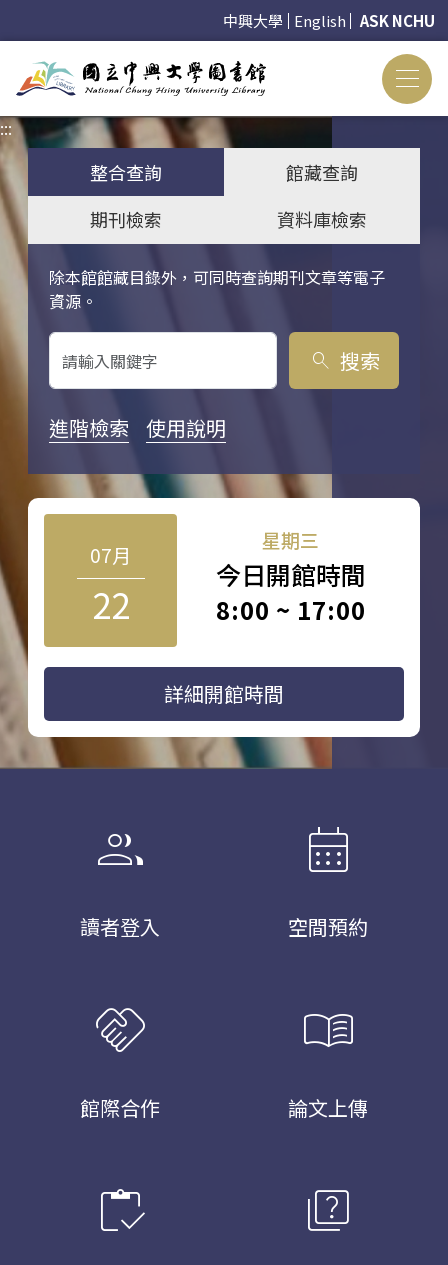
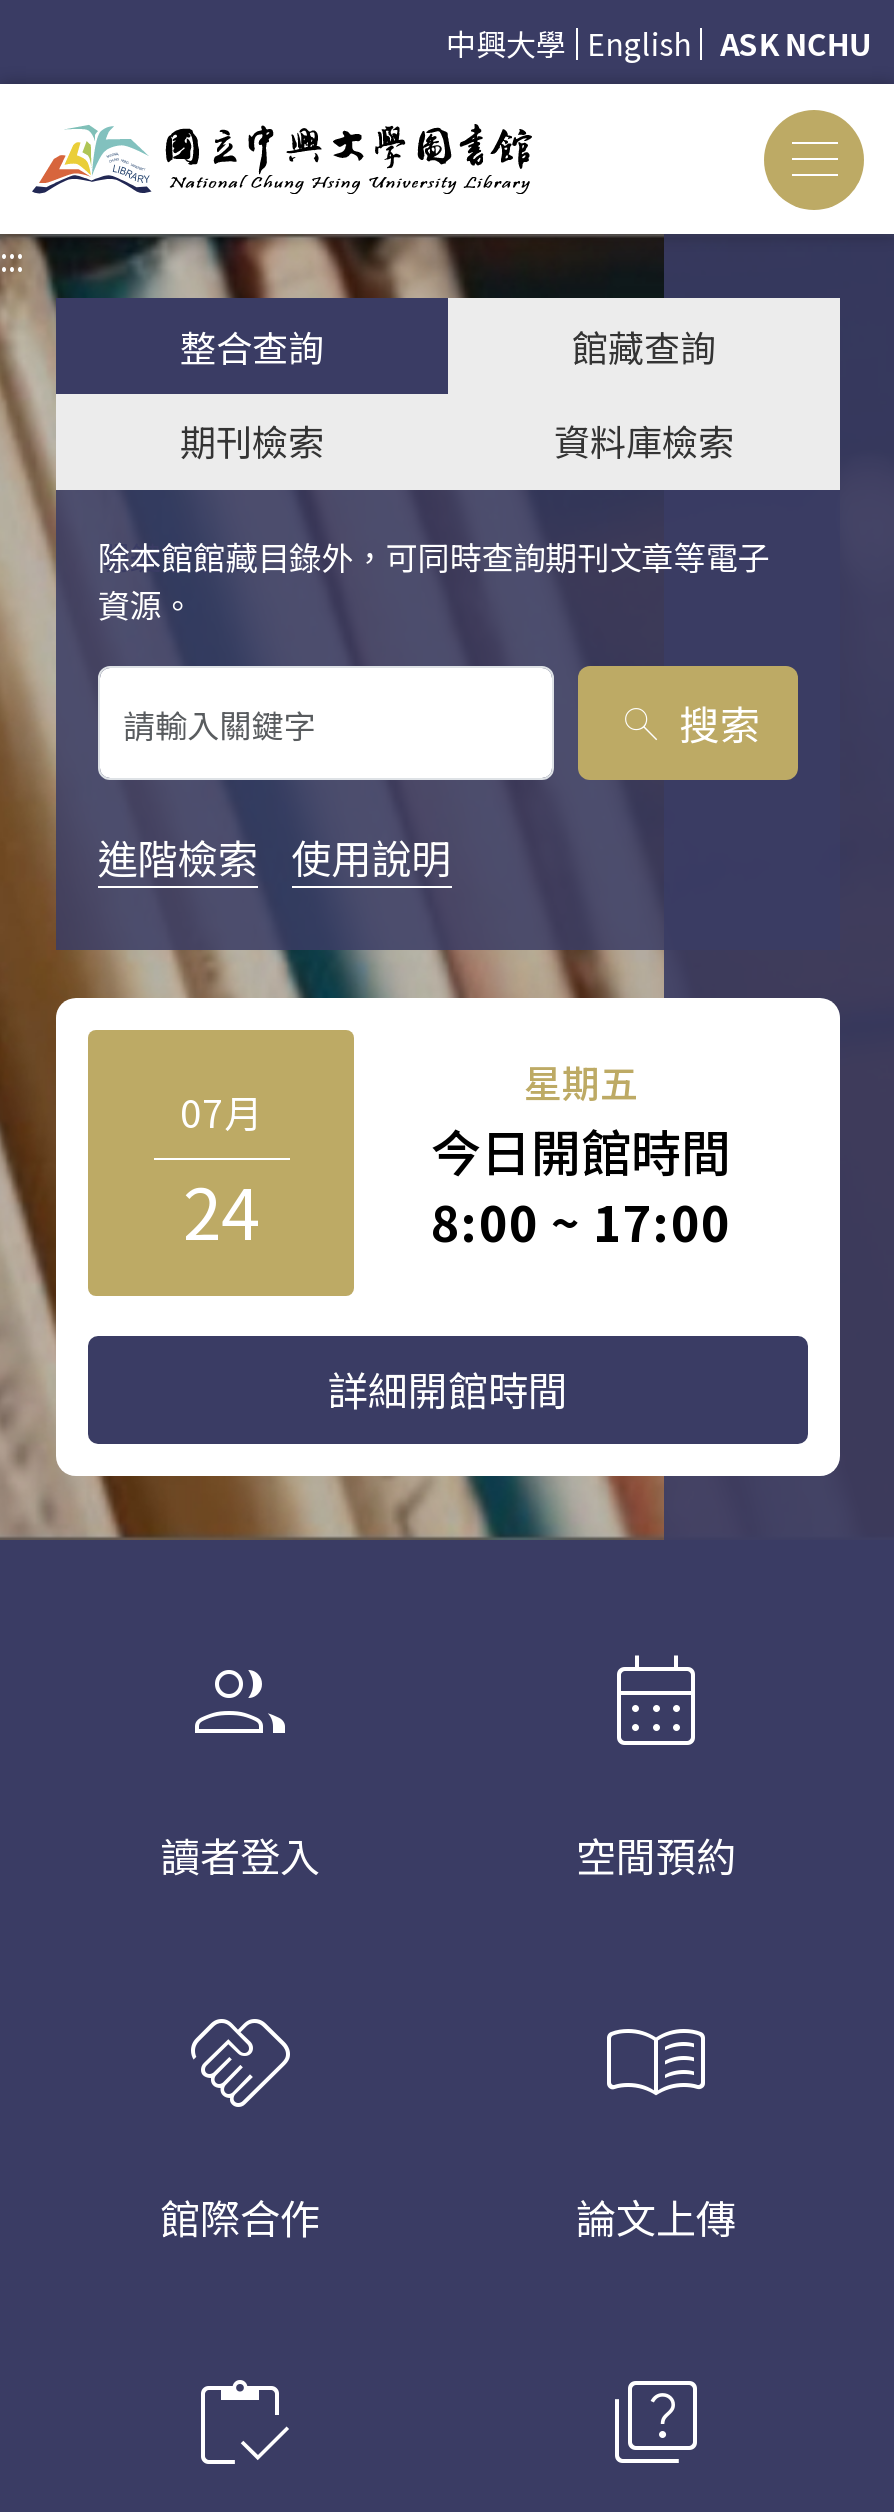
[262,526,319,553] 星期三 -> [524,1054,638,1108] 星期五
[91,578,129,629] 22 -> [183,1158,259,1260] 24

